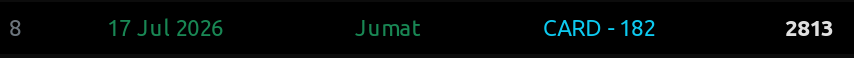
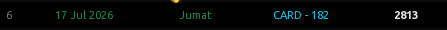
[9,16,21,40] 8 -> [6,9,12,21] 6

